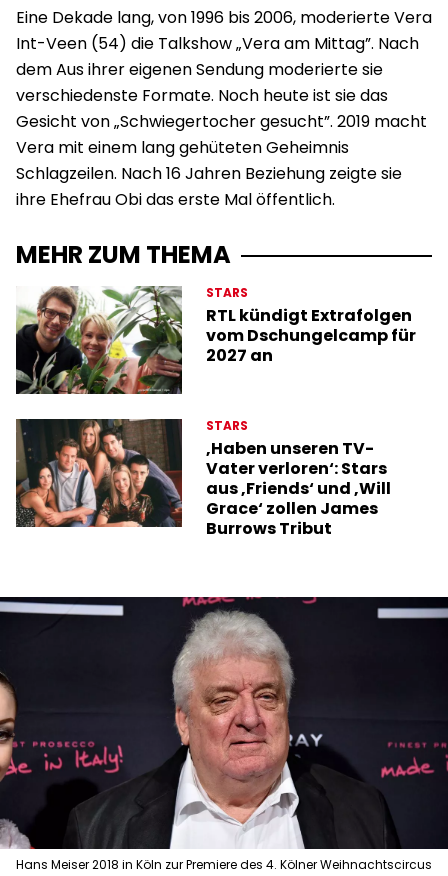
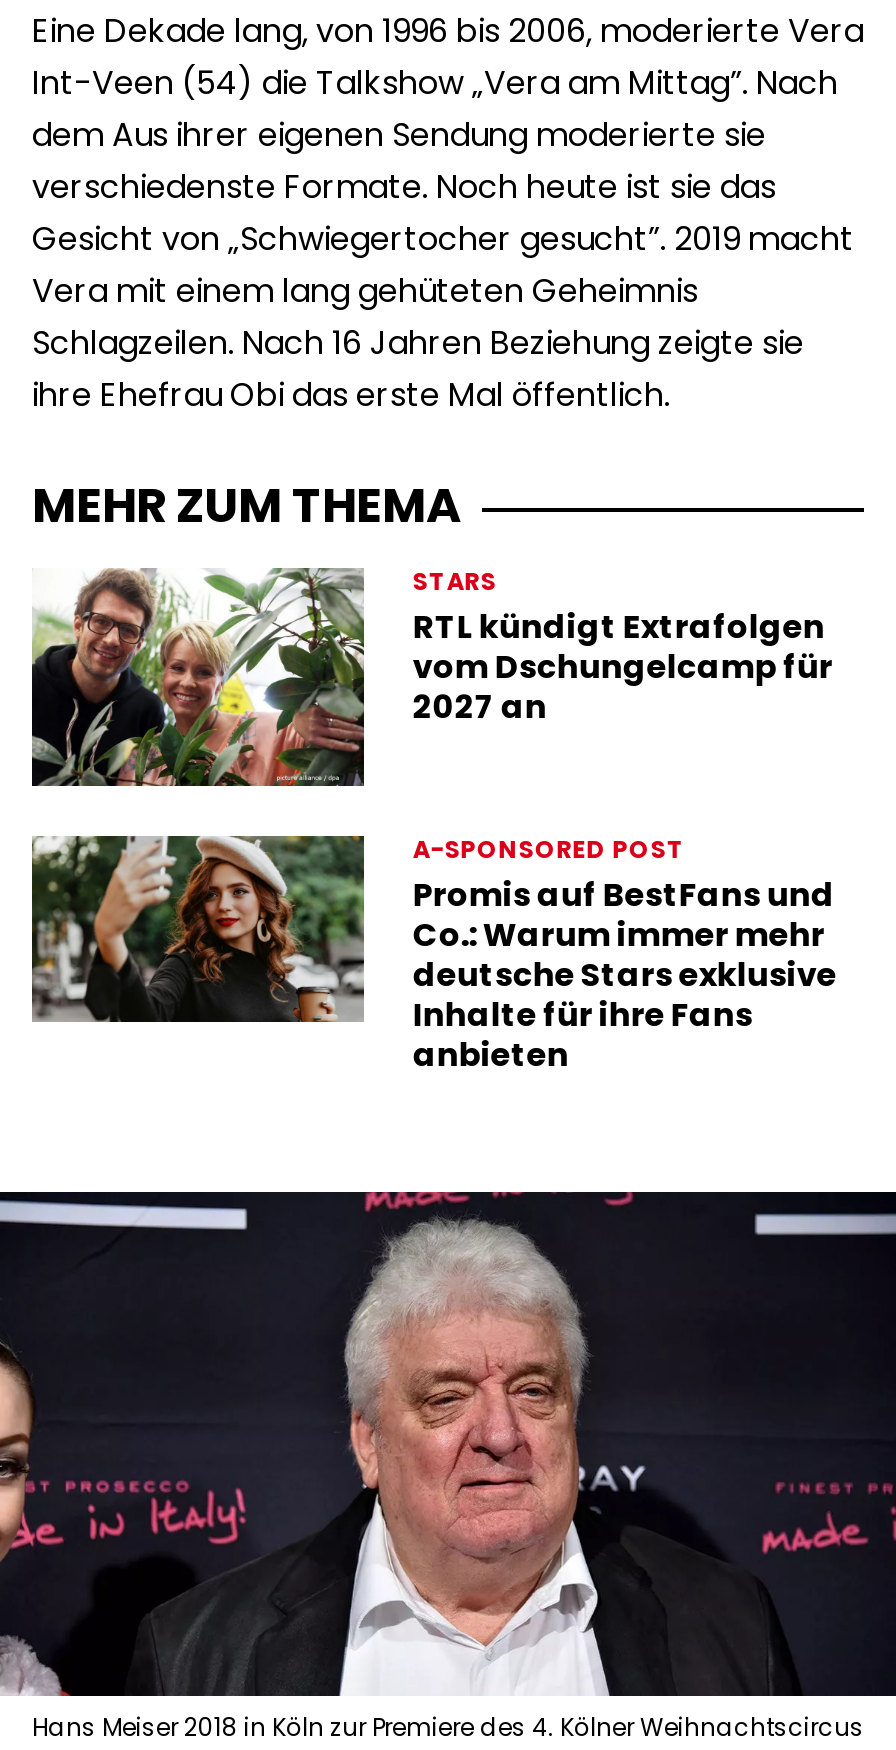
[15,417,391,540] [image] | STARS | ‚Haben unseren TV- | Vater verloren‘: Stars | aus ‚Friends‘ und ‚Will | Grace‘ zollen James | Burrows Tribut -> [32,832,837,1078] [image] | A-SPONSORED POST | Promis auf BestFans und | Co.: Warum immer mehr | deutsche Stars exklusive | Inhalte für ihre Fans | anbieten

